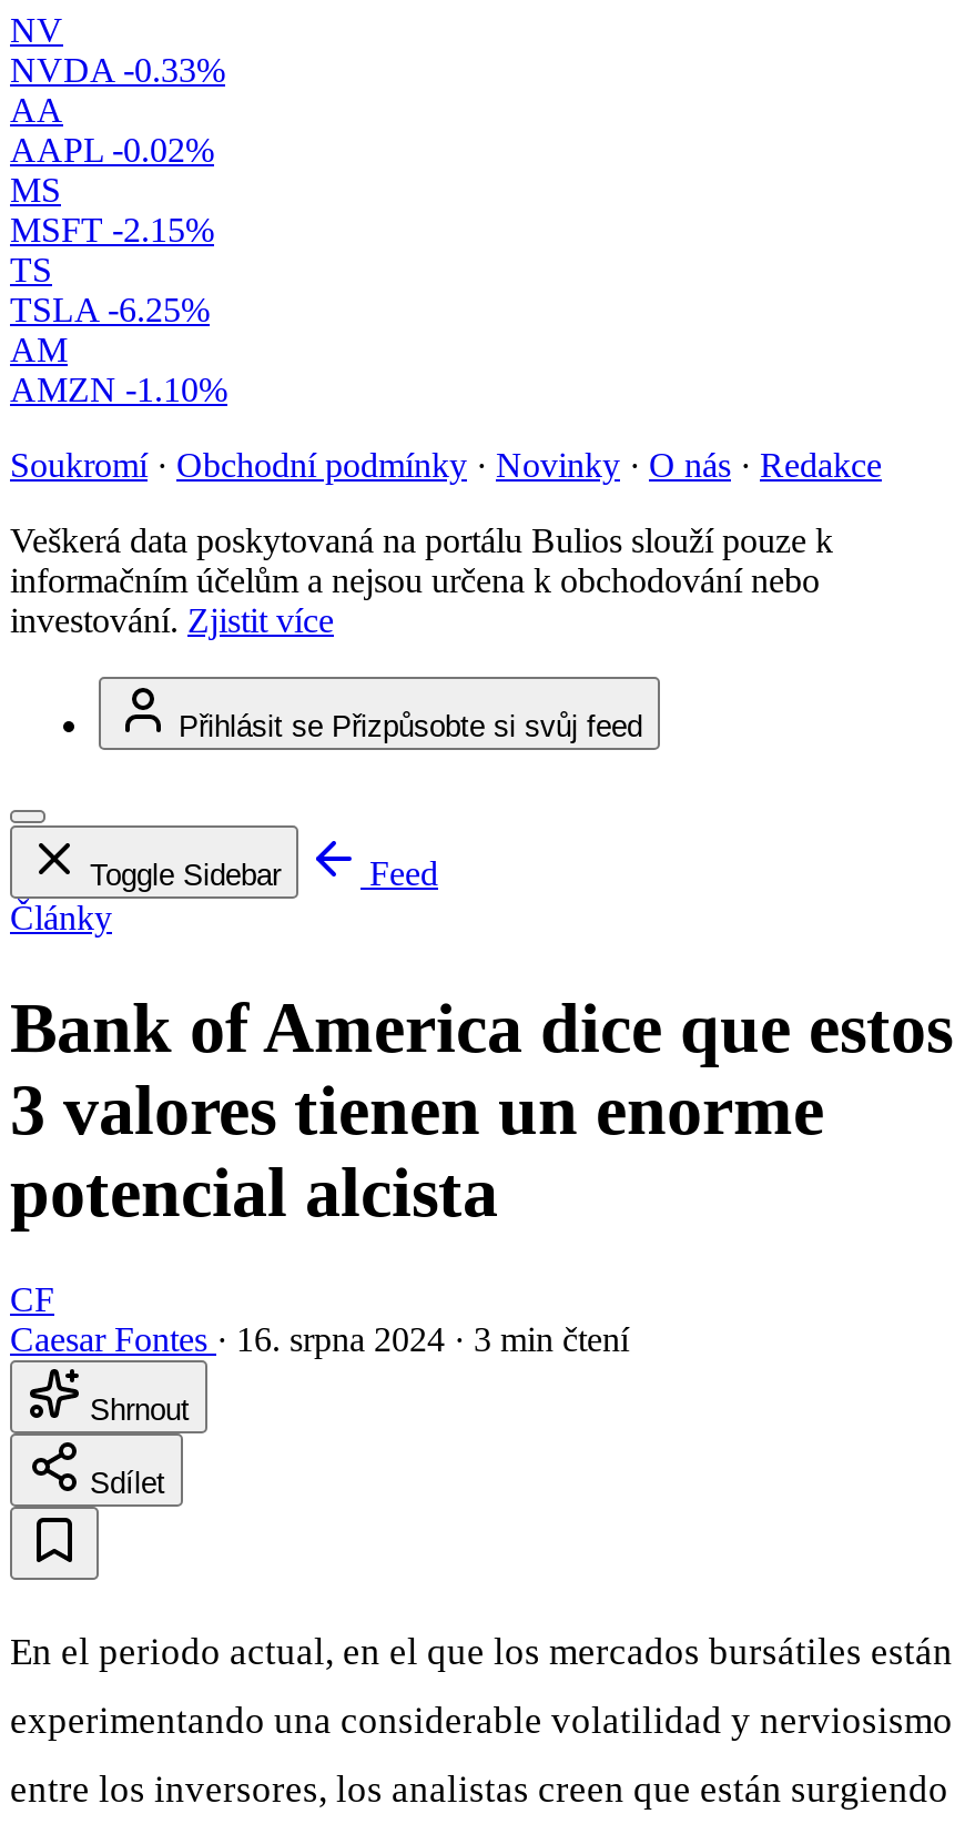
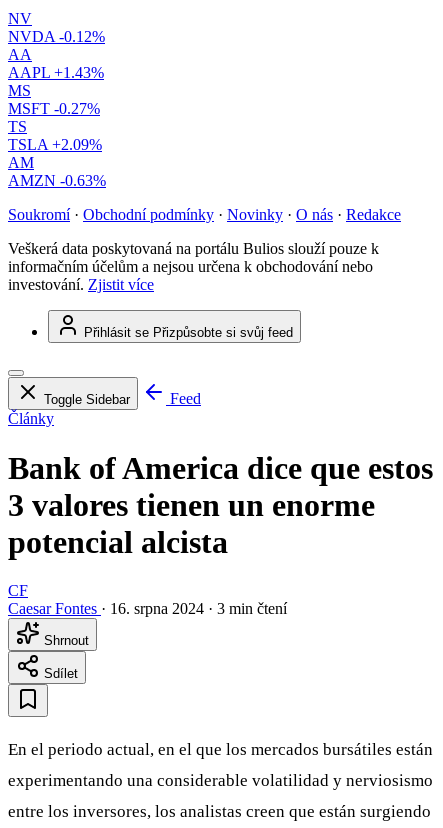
[10,51,225,89] NVDA -0.33% -> [8,28,105,45] NVDA -0.12%
[10,131,214,169] AAPL -0.02% -> [8,64,104,81] AAPL +1.43%
[10,211,214,249] MSFT -2.15% -> [8,100,100,117] MSFT -0.27%
[10,291,210,329] TSLA -6.25% -> [8,136,102,153] TSLA +2.09%
[10,371,227,409] AMZN -1.10% -> [8,172,106,189] AMZN -0.63%

